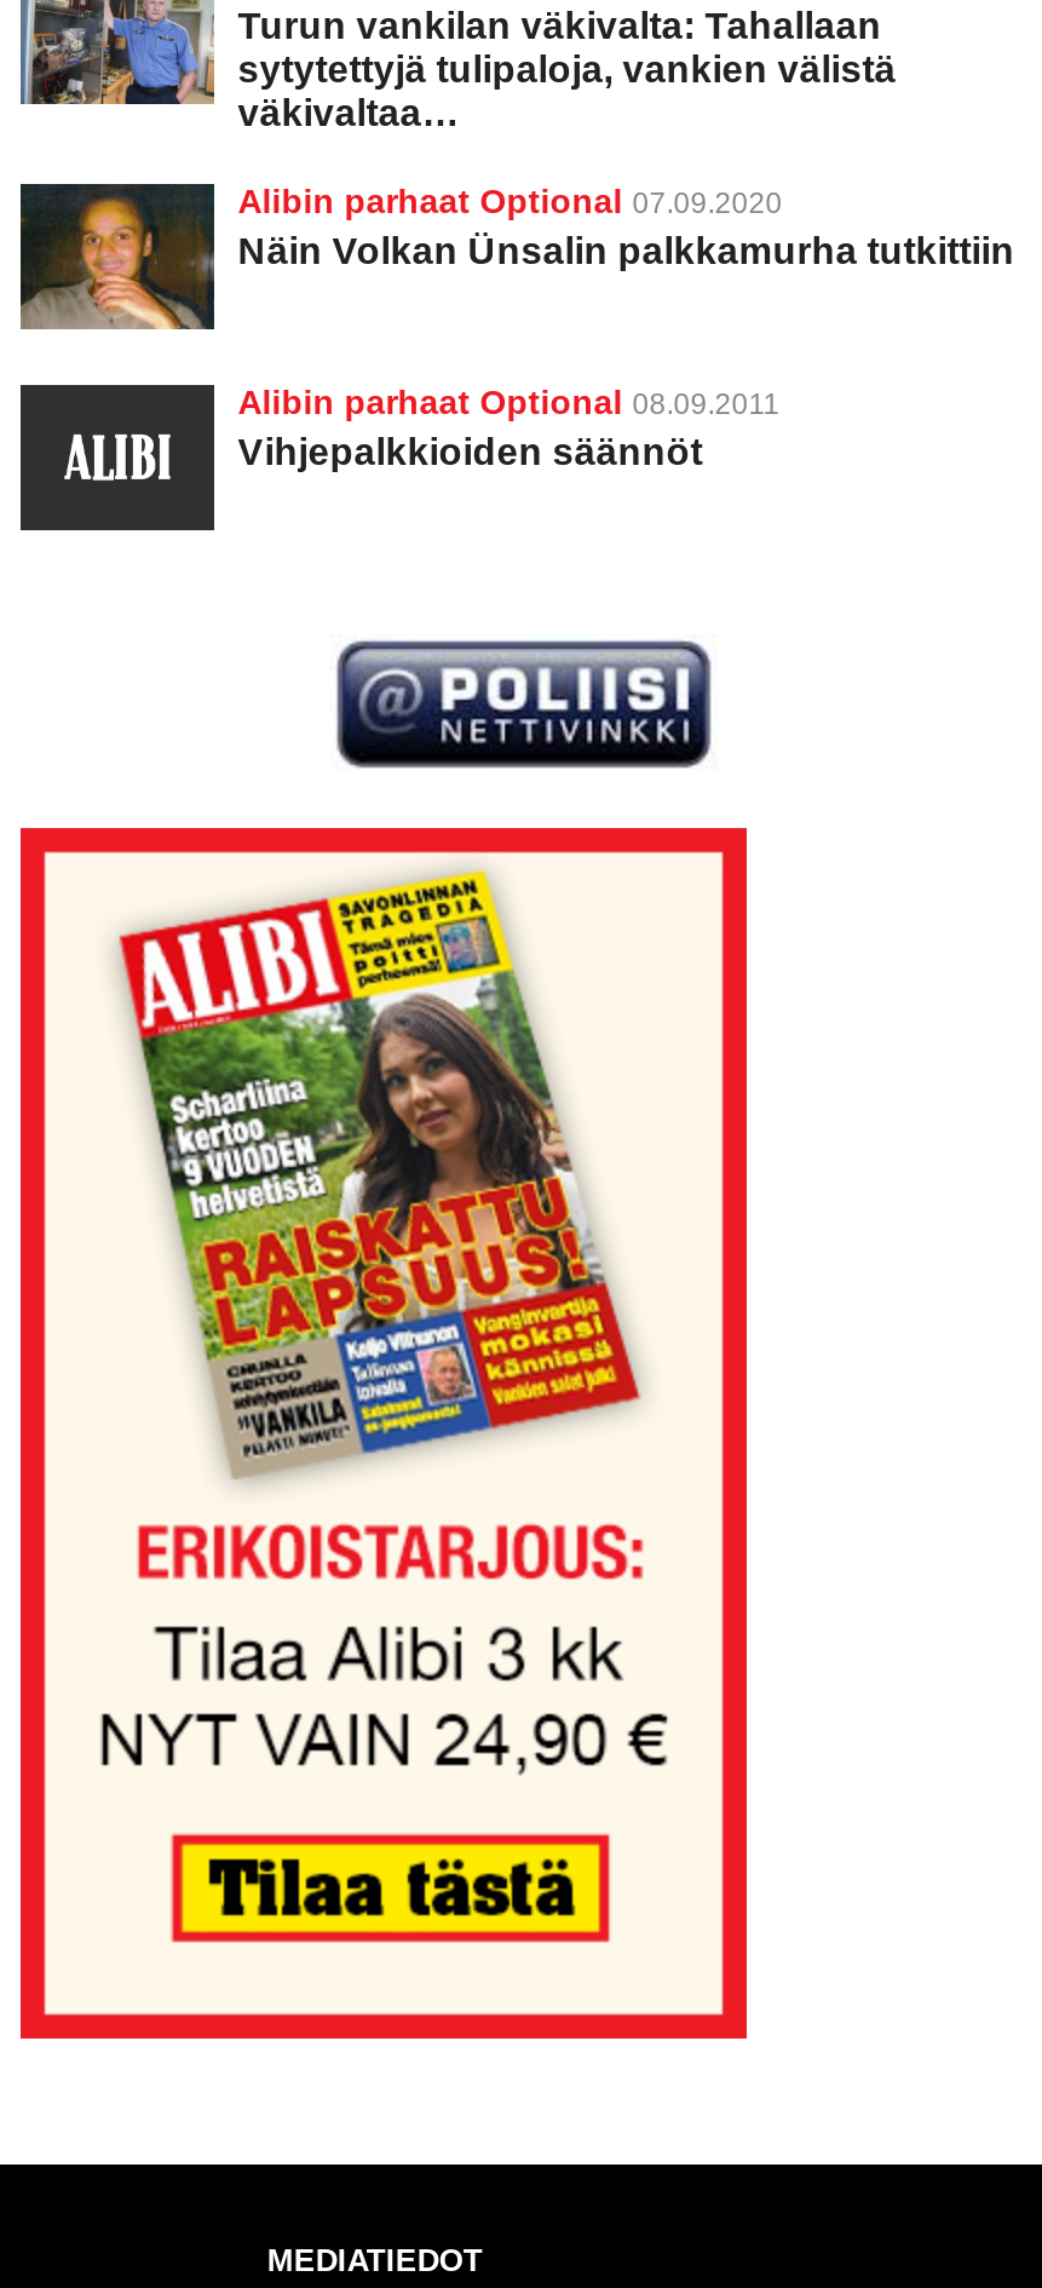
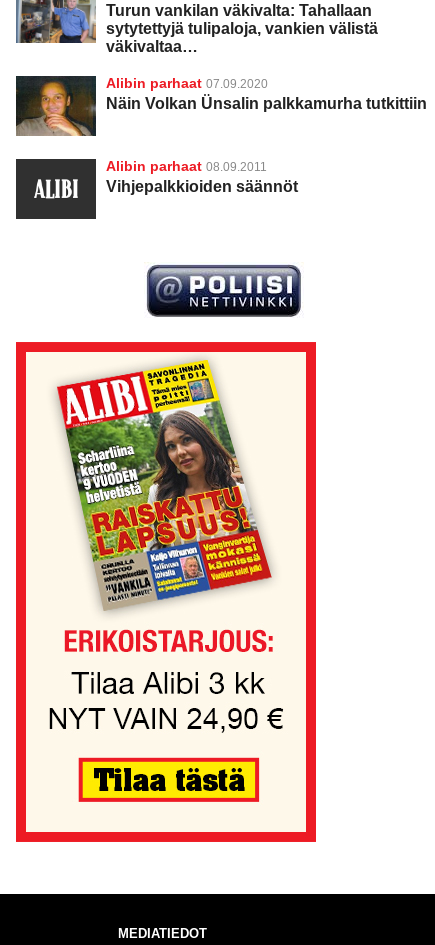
[238,182,782,220] Alibin parhaat Optional 07.09.2020 -> [106,75,268,91] Alibin parhaat 07.09.2020
[238,383,780,421] Alibin parhaat Optional 08.09.2011 -> [106,158,267,174] Alibin parhaat 08.09.2011

